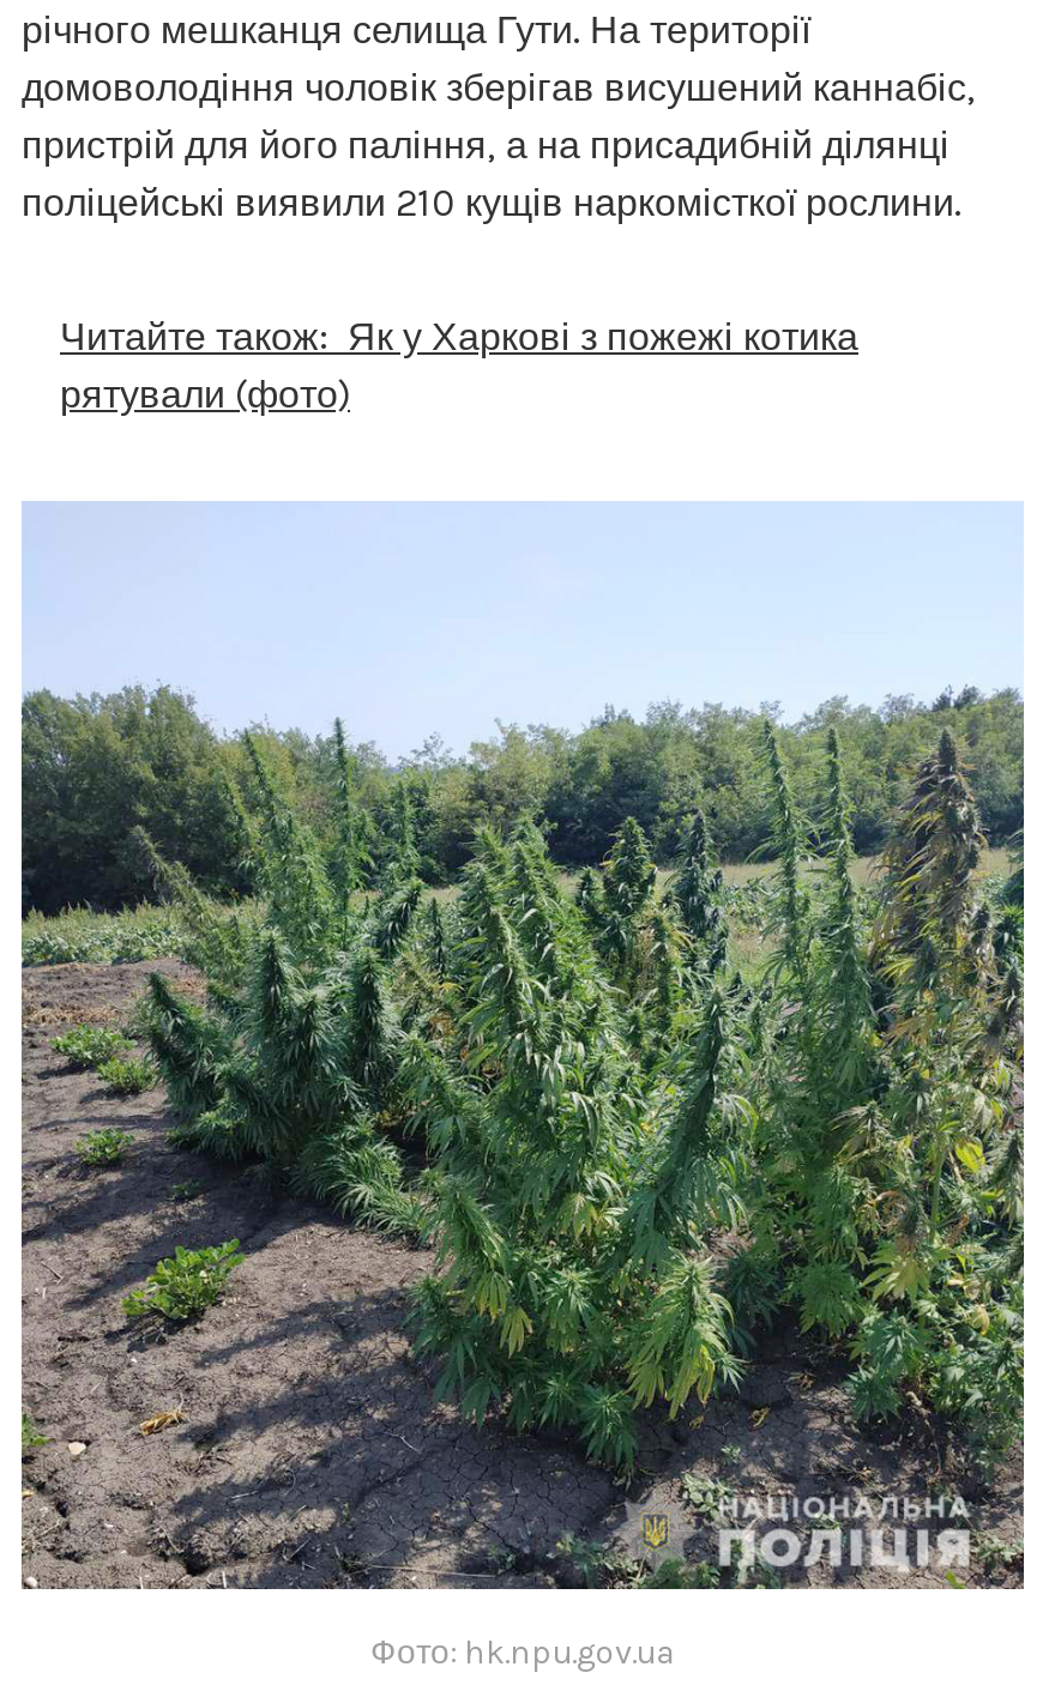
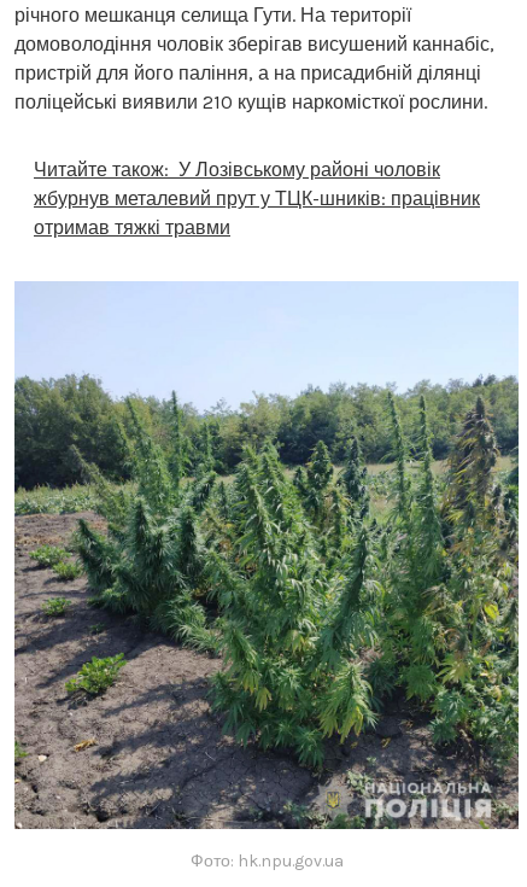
[60,314,858,417] Читайте також: Як у Харкові з пожежі котика | рятували (фото) -> [34,158,480,239] Читайте також: У Лозівському районі чоловік | жбурнув металевий прут у ТЦК-шників: працівник | отримав тяжкі травми

